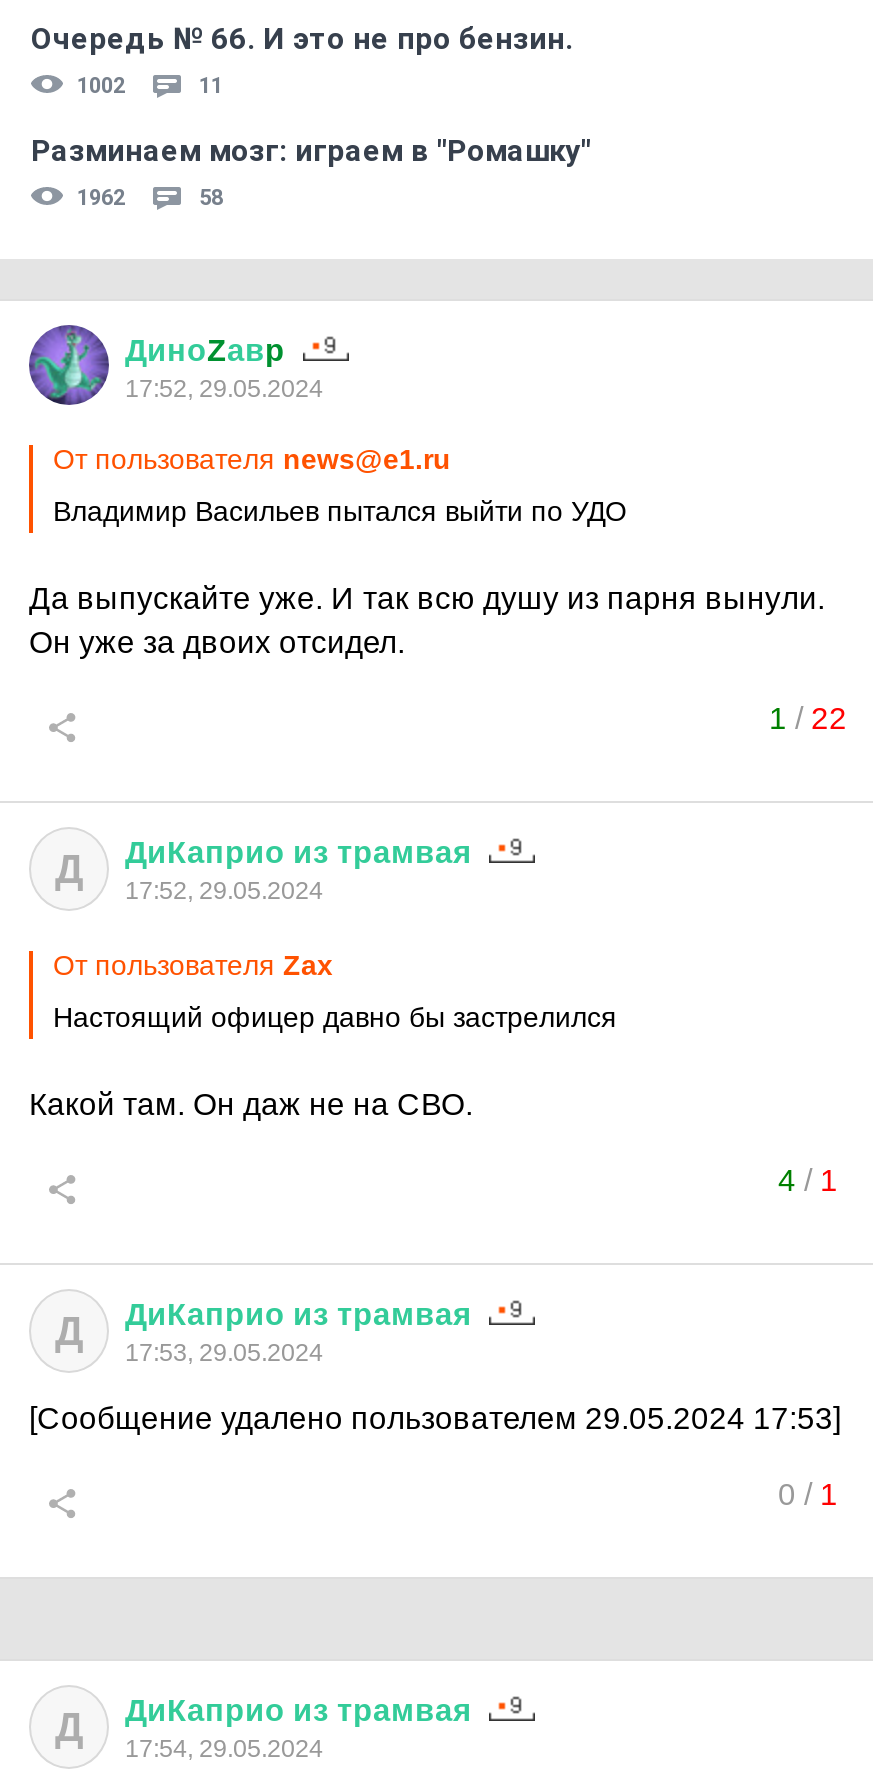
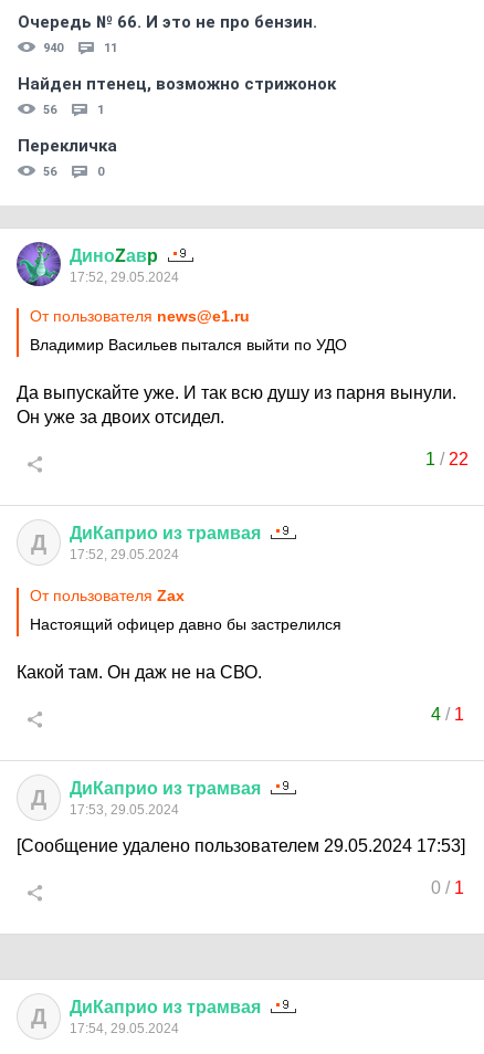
[77,73,125,99] 1002 -> [43,41,63,55] 940
[31,133,591,211] Разминаем мозг: играем в "Ромашку" | 1962 | 58 -> [18,74,336,179] Найден птенец, возможно стрижонок | 56 | 1 | Перекличка | 56 | 0

